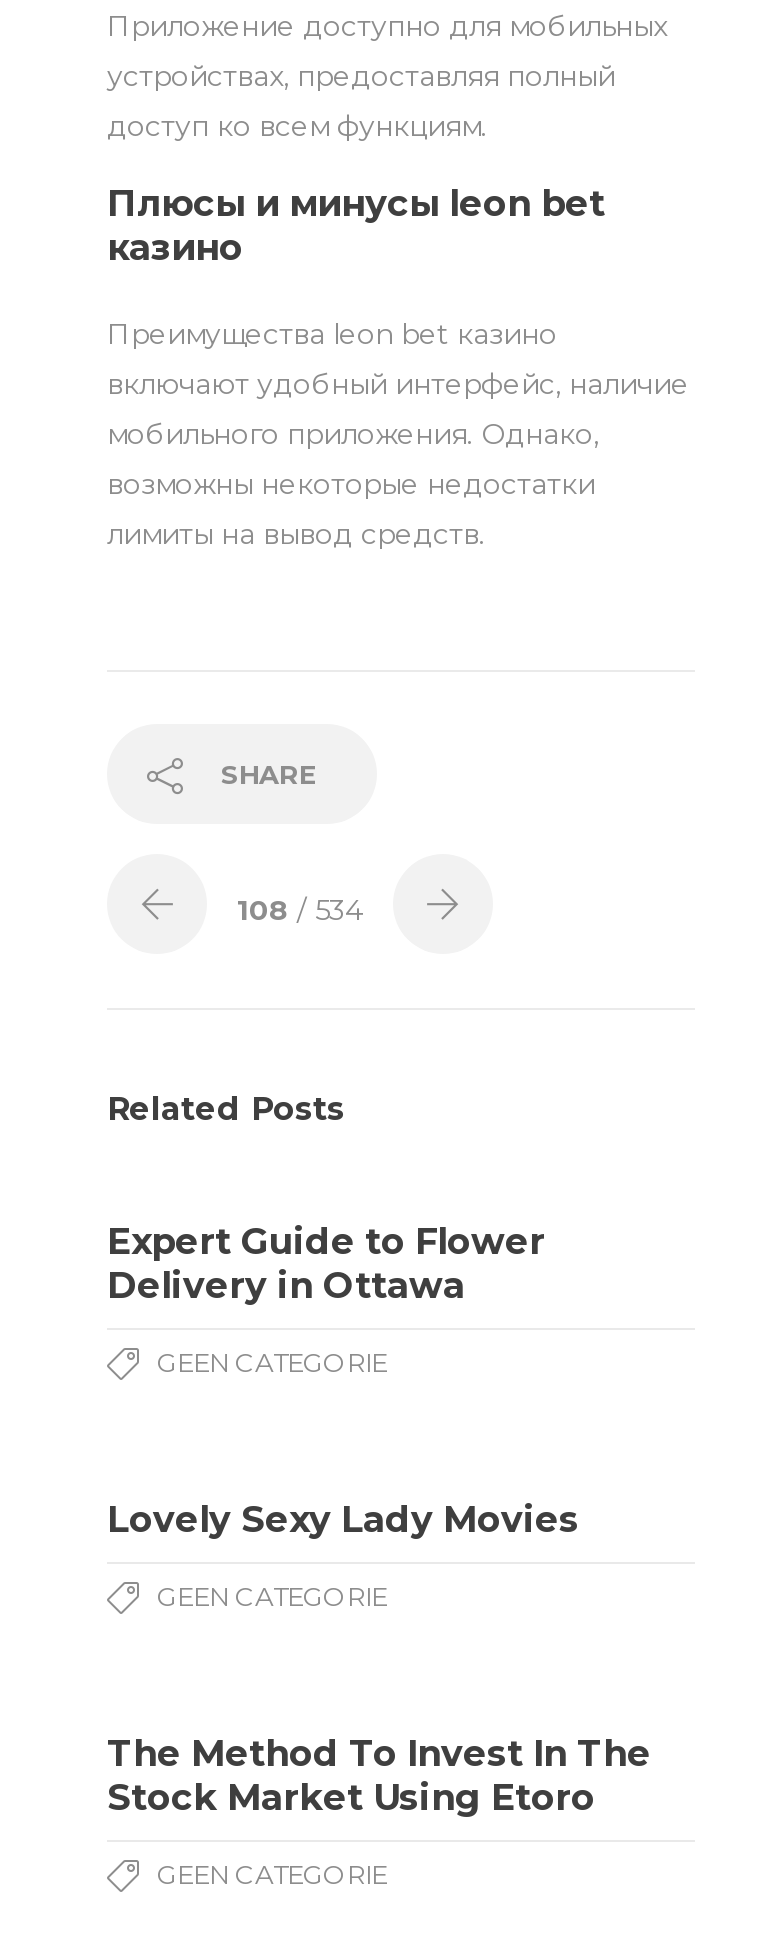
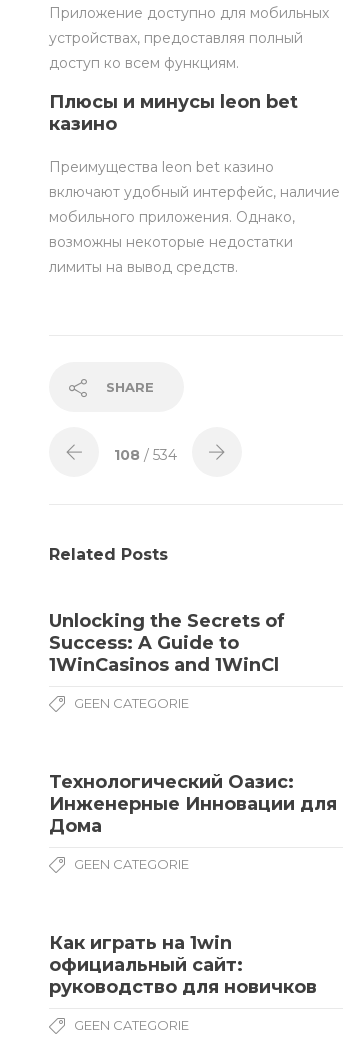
[107,1220,545,1308] Expert Guide to Flower | Delivery in Ottawa -> [49,610,285,676] Unlocking the Secrets of | Success: A Guide to | 1WinCasinos and 1WinCl
[107,1498,579,1542] Lovely Sexy Lady Movies -> [49,771,337,837] Технологический Оазис: | Инженерные Инновации для | Дома
[107,1732,651,1820] The Method To Invest In The | Stock Market Using Etoro -> [49,932,317,998] Как играть на 1win | официальный сайт: | руководство для новичков

